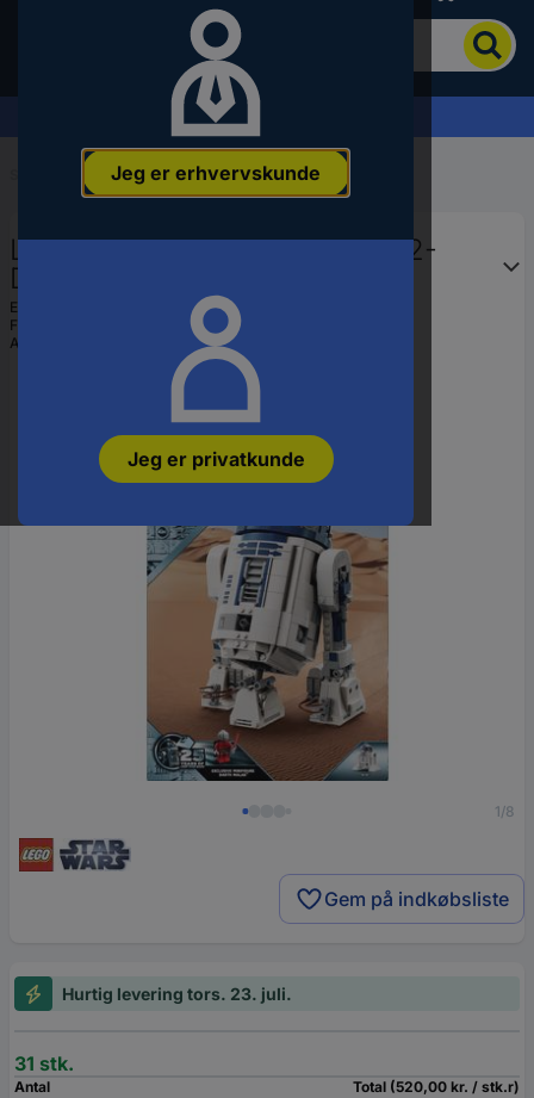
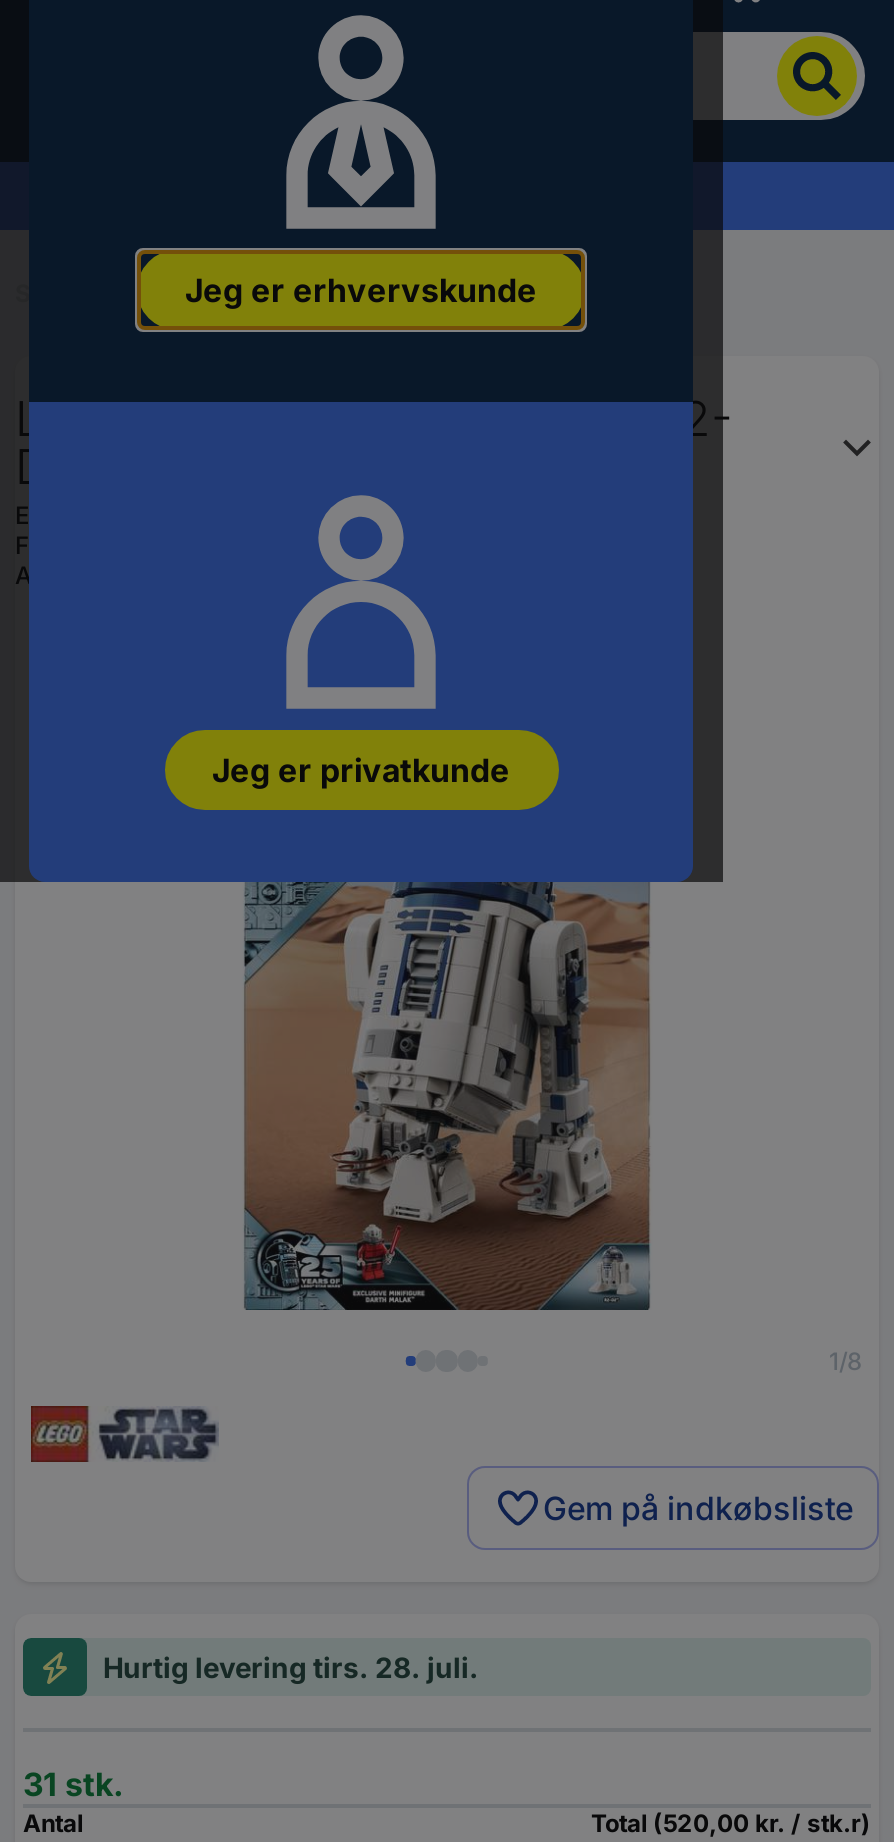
[62,984,292,1004] Hurtig levering tors. 23. juli. -> [103,1650,479,1684] Hurtig levering tirs. 28. juli.

